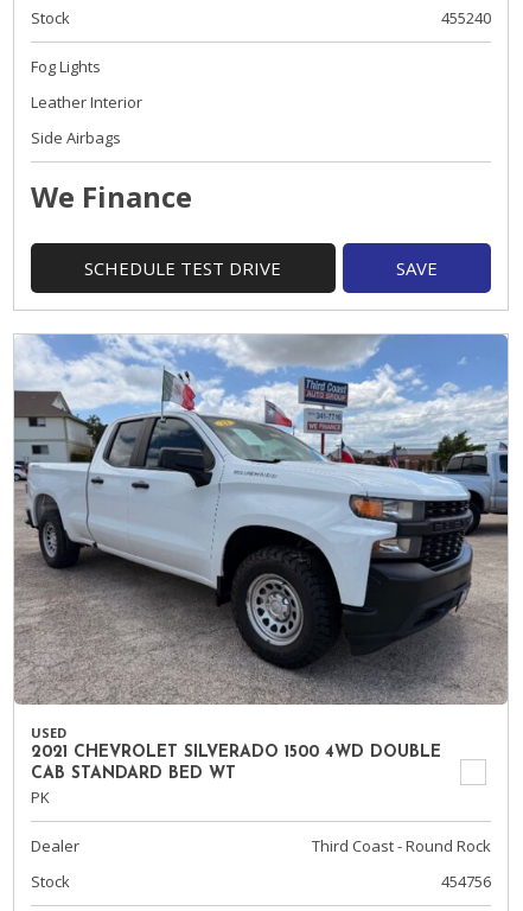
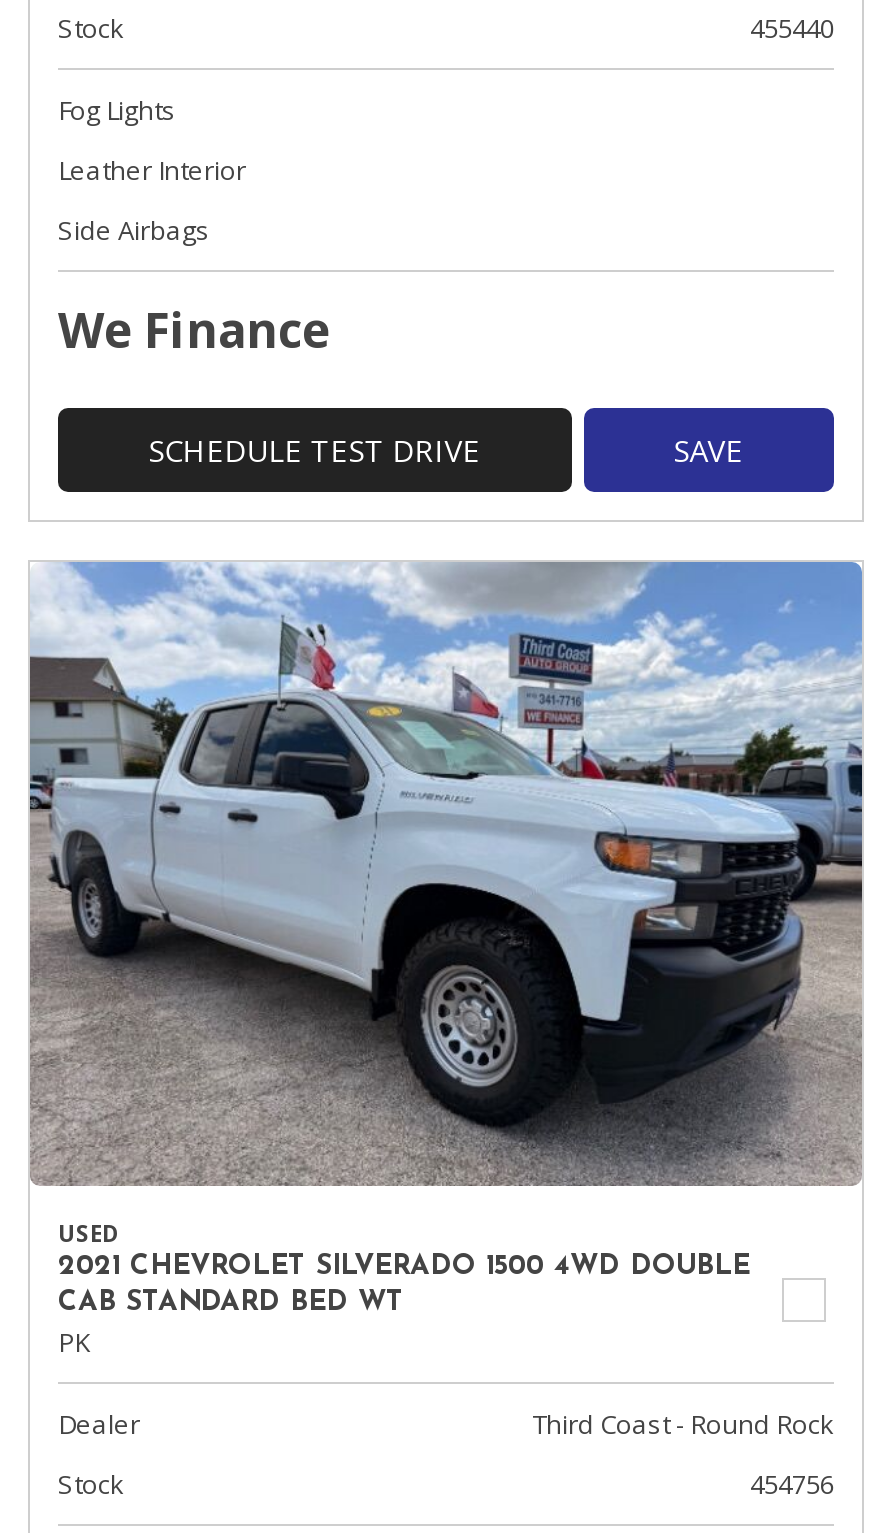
[441,7,491,28] 455240 -> [750,10,834,46] 455440

